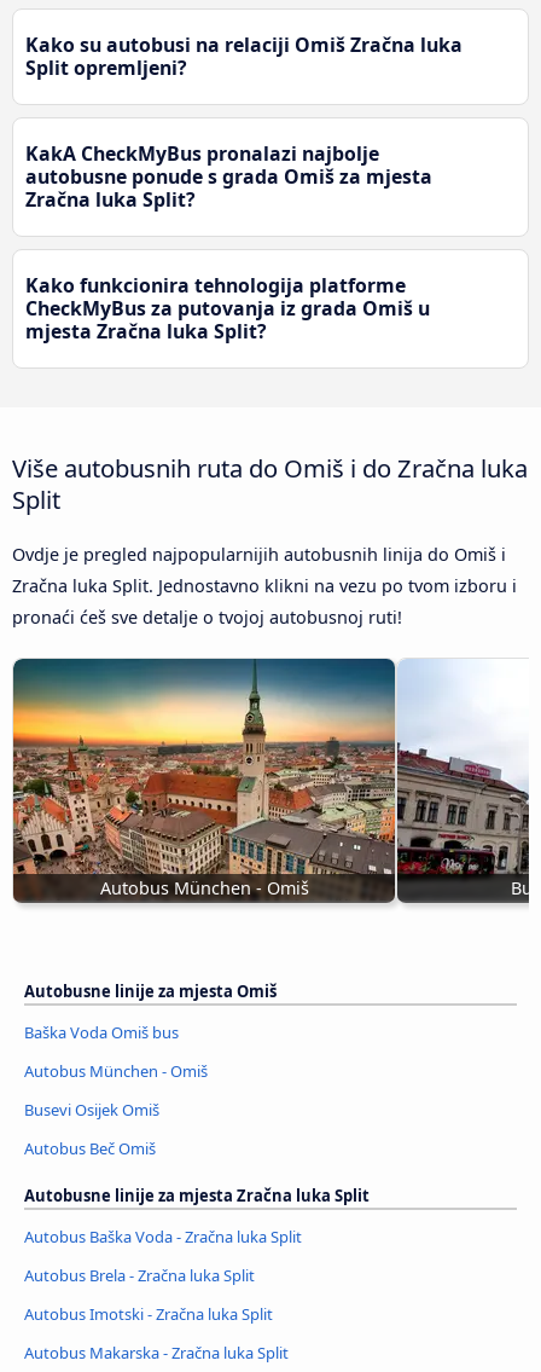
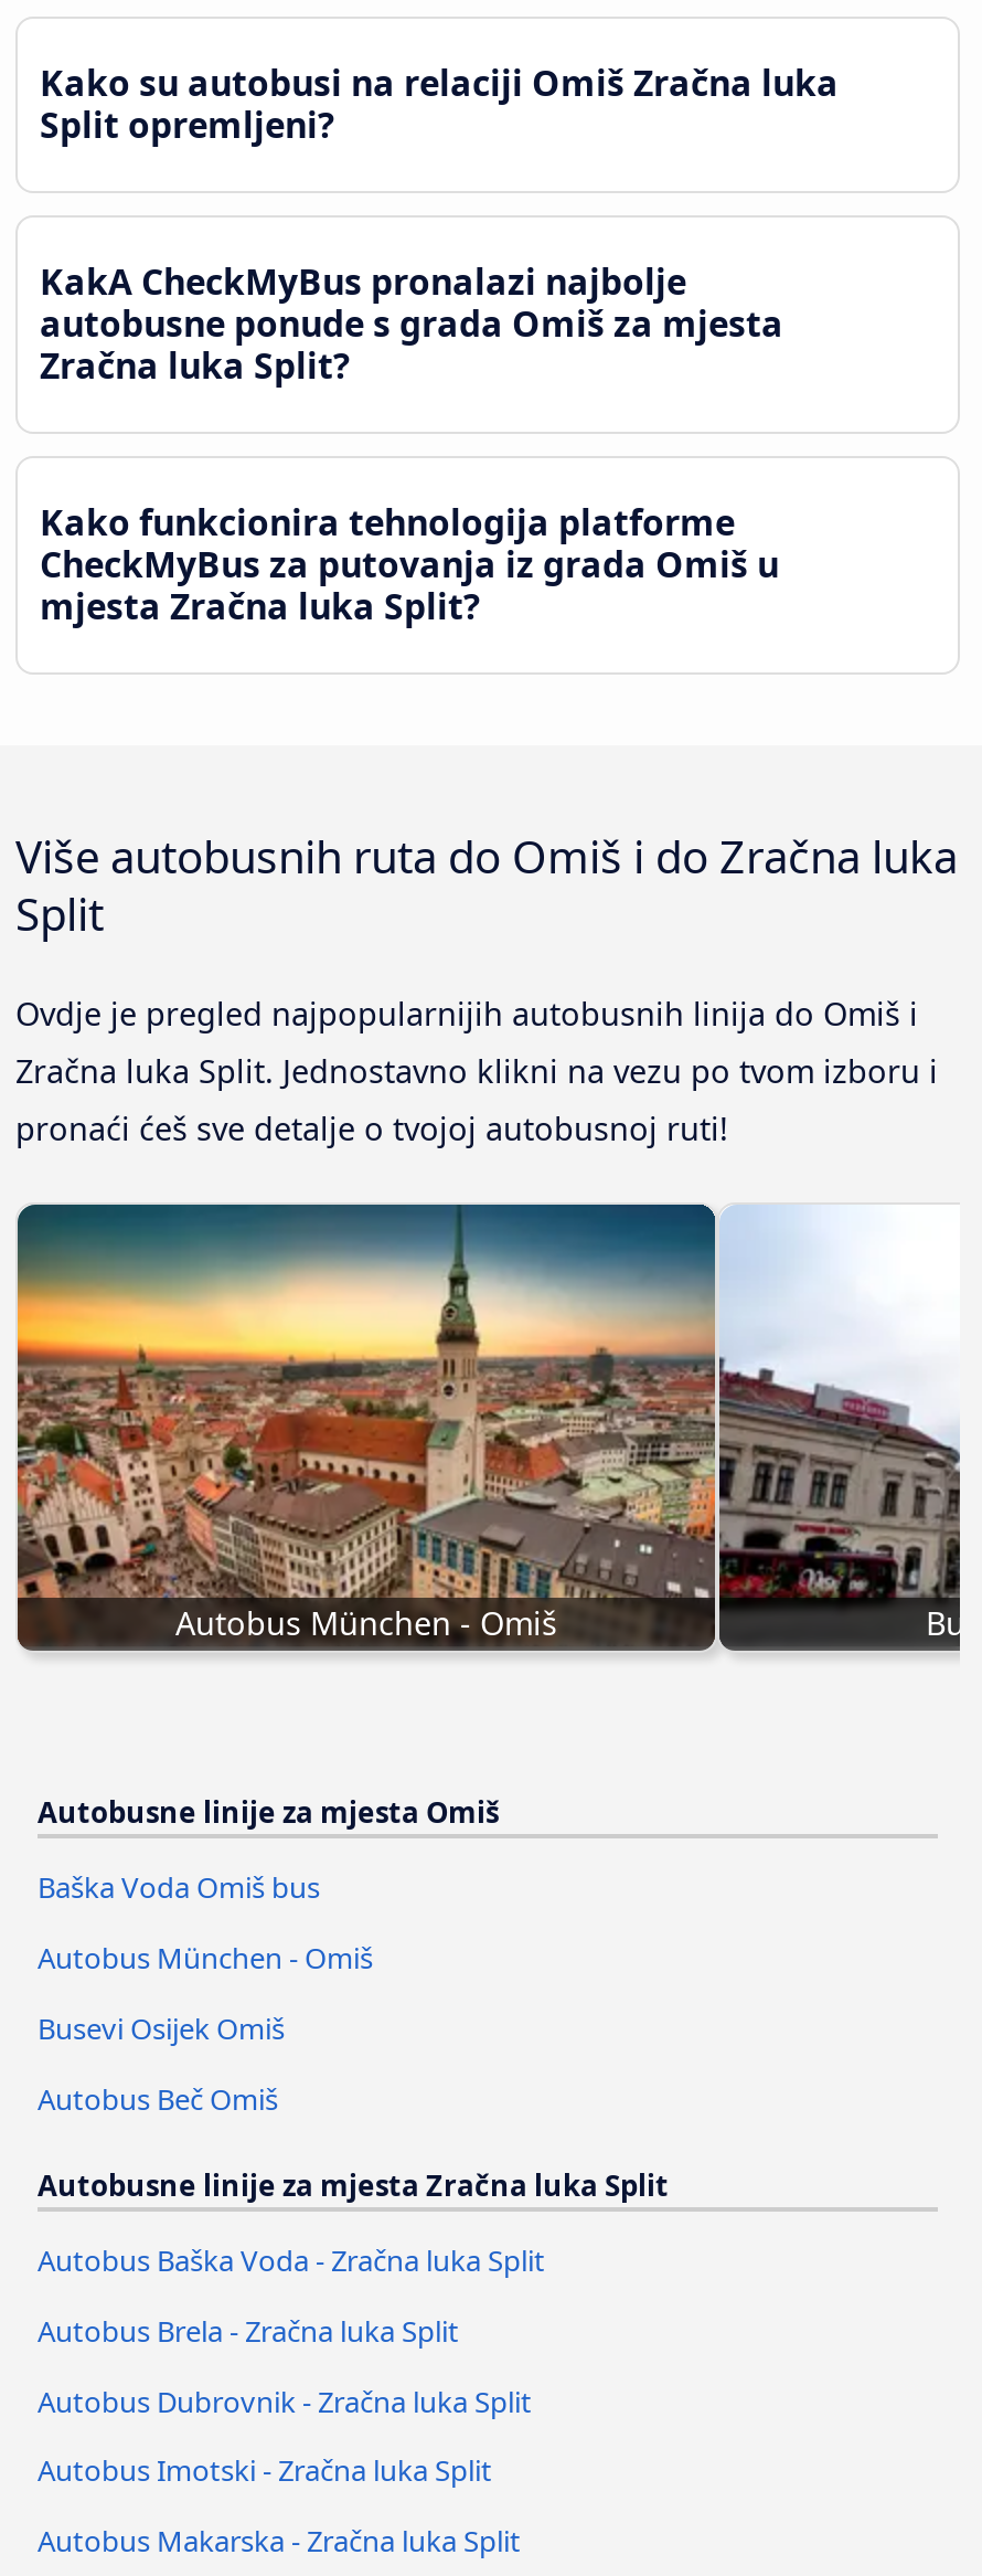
none -> [38,2381,532,2421] Autobus Dubrovnik - Zračna luka Split

